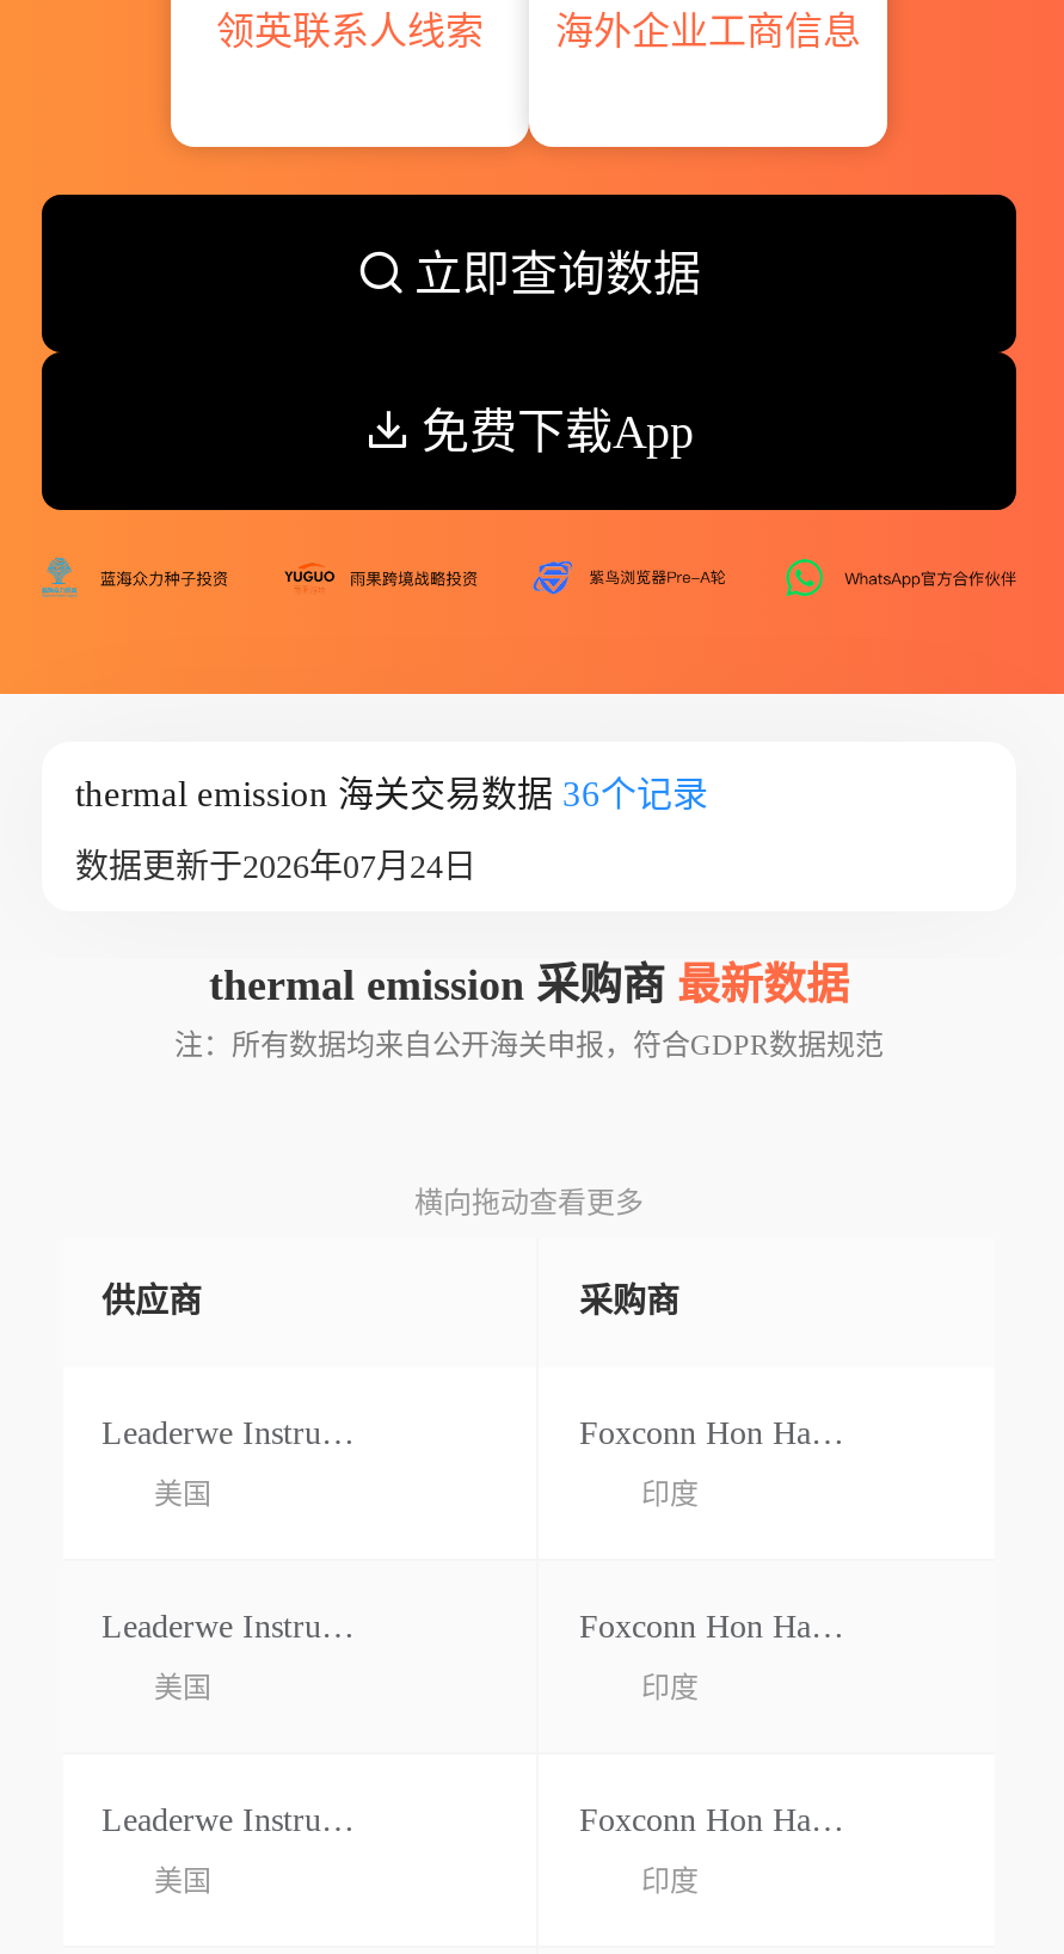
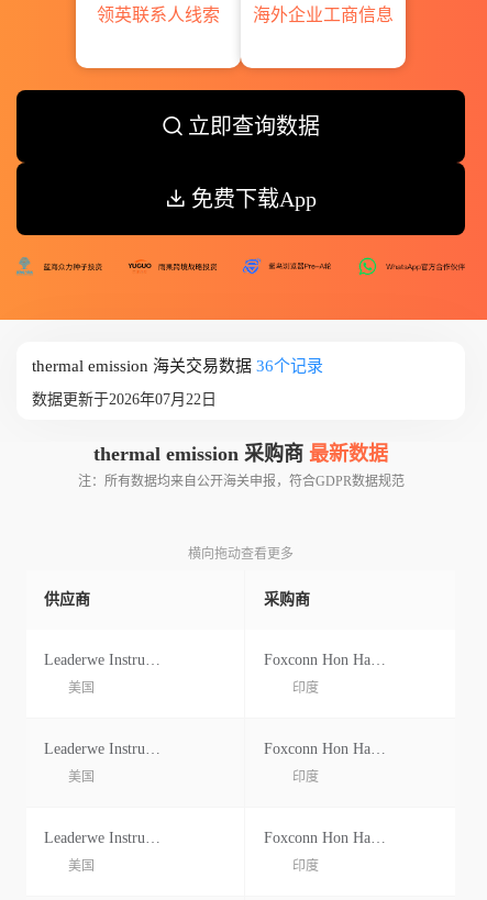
[75,849,476,885] 数据更新于2026年07月24日 -> [32,391,217,408] 数据更新于2026年07月22日

